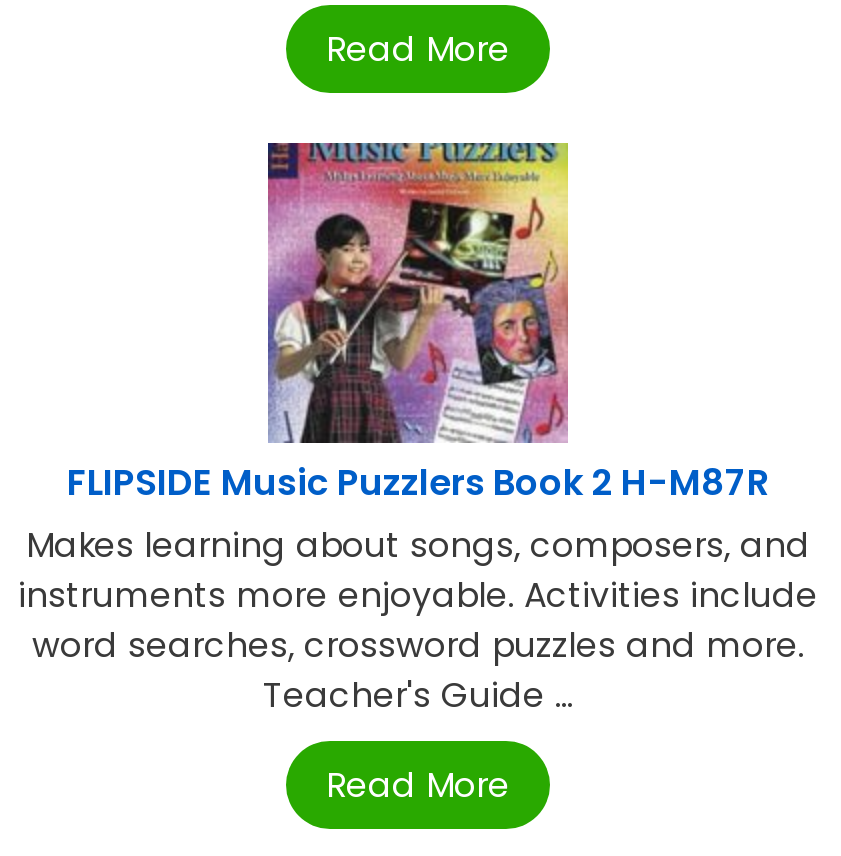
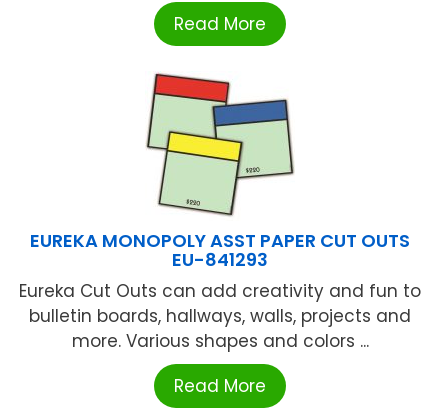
[18,141,818,719] [image] | FLIPSIDE Music Puzzlers Book 2 H-M87R | Makes learning about songs, composers, and | instruments more enjoyable. Activities include | word searches, crossword puzzles and more. | Teacher's Guide ... -> [19,71,421,353] [image] | EUREKA MONOPOLY ASST PAPER CUT OUTS | EU-841293 | Eureka Cut Outs can add creativity and fun to | bulletin boards, hallways, walls, projects and | more. Various shapes and colors ...

